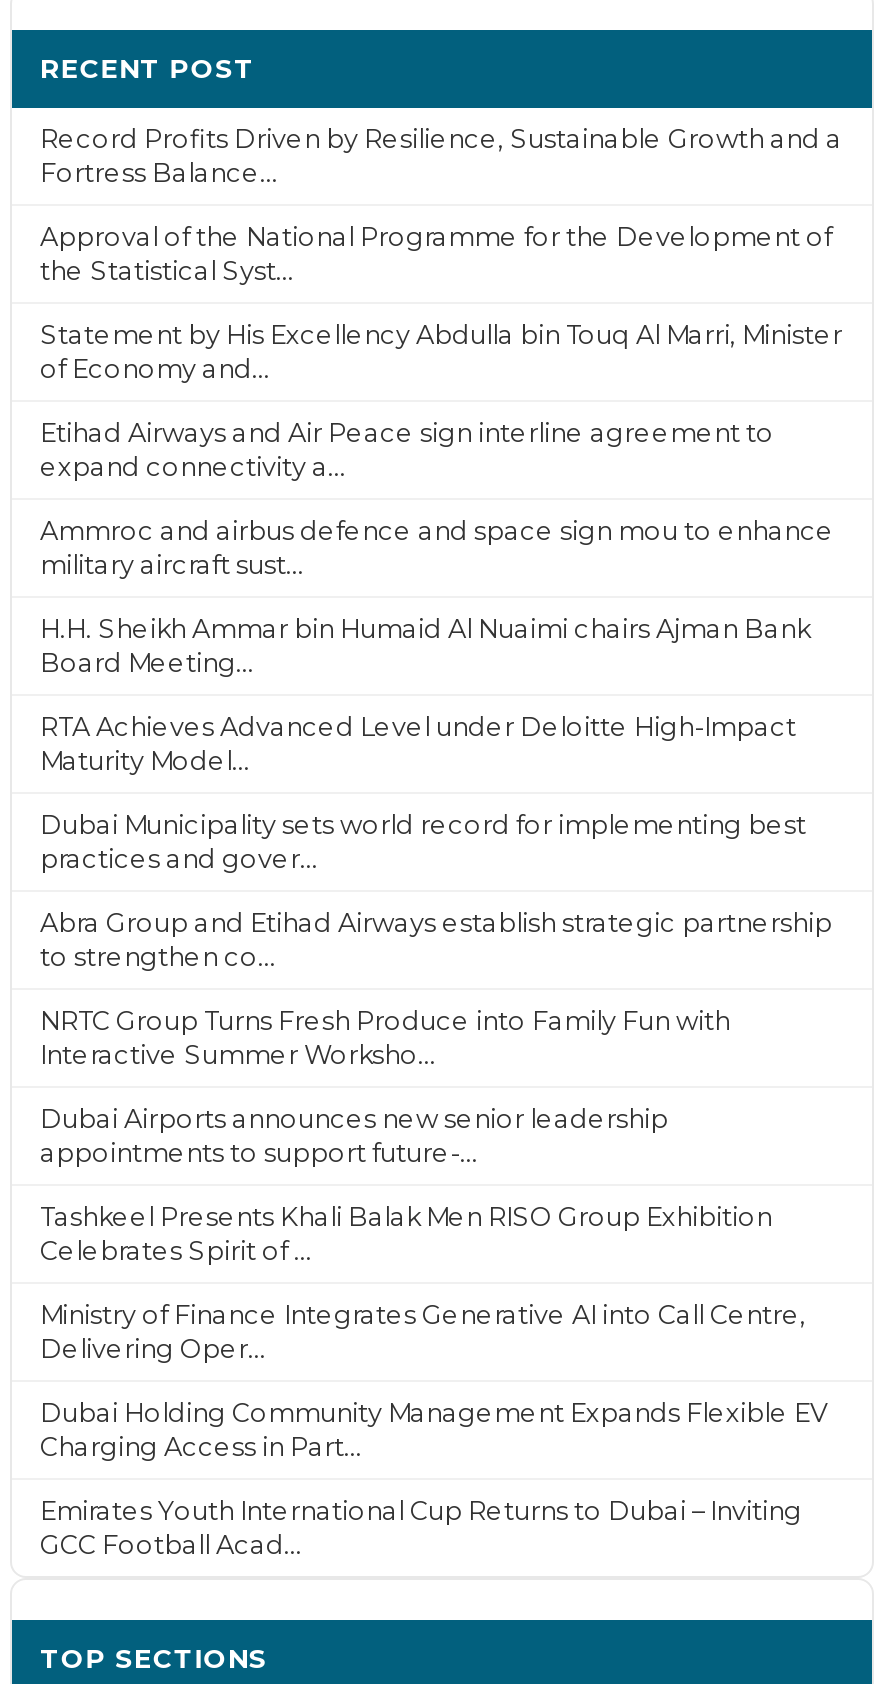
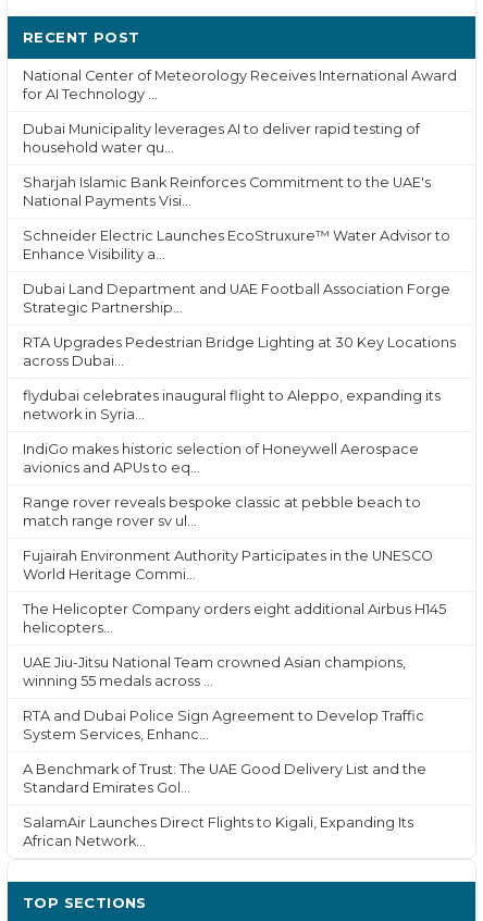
[40,124,842,188] Record Profits Driven by Resilience, Sustainable Growth and a | Fortress Balance... -> [23,67,457,102] National Center of Meteorology Receives International Award | for AI Technology ...
[40,222,832,286] Approval of the National Programme for the Development of | the Statistical Syst... -> [23,121,420,156] Dubai Municipality leverages AI to deliver rapid testing of | household water qu...
[40,320,842,384] Statement by His Excellency Abdulla bin Touq Al Marri, Minister | of Economy and... -> [23,174,431,209] Sharjah Islamic Bank Reinforces Commitment to the UAE's | National Payments Visi...
[40,418,774,482] Etihad Airways and Air Peace sign interline agreement to | expand connectivity a... -> [23,227,450,262] Schneider Electric Launches EcoStruxure™ Water Advisor to | Enhance Visibility a...
[40,516,834,580] Ammroc and airbus defence and space sign mou to enhance | military aircraft sust... -> [23,281,450,316] Dubai Land Department and UAE Football Association Forge | Strategic Partnership...
[40,614,810,678] H.H. Sheikh Ammar bin Humaid Al Nuaimi chairs Ajman Bank | Board Meeting... -> [23,334,456,369] RTA Upgrades Pedestrian Bridge Lighting at 30 Key Locations | across Dubai...
[40,712,796,776] RTA Achieves Advanced Level under Deloitte High-Impact | Maturity Model... -> [23,387,441,422] flydubai celebrates inaugural flight to Aleppo, expanding its | network in Syria...
[40,810,806,874] Dubai Municipality sets world record for implementing best | practices and gover... -> [23,441,419,476] IndiGo makes historic selection of Honeywell Aerospace | avionics and APUs to eq...
[40,908,832,972] Abra Group and Etihad Airways establish strategic partnership | to strengthen co... -> [23,494,421,529] Range rover reveals bespoke classic at pebble beach to | match range rover sv ul...
[40,1006,730,1070] NRTC Group Turns Fresh Produce into Family Fun with | Interactive Summer Worksho... -> [23,547,433,582] Fujairah Environment Authority Participates in the UNESCO | World Heritage Commi...
[40,1104,668,1168] Dubai Airports announces new senior leadership | appointments to support future-... -> [23,601,446,636] The Helicopter Company orders eight additional Airbus H145 | helicopters...
[40,1202,772,1266] Tashkeel Presents Khali Balak Men RISO Group Exhibition | Celebrates Spirit of ... -> [23,654,406,689] UAE Jiu-Jitsu National Team crowned Asian champions, | winning 55 medals across ...
[40,1300,806,1364] Ministry of Finance Integrates Generative AI into Call Centre, | Delivering Oper... -> [23,708,424,742] RTA and Dubai Police Sign Agreement to Develop Traffic | System Services, Enhanc...
[40,1398,828,1462] Dubai Holding Community Management Expands Flexible EV | Charging Access in Part... -> [23,761,426,796] A Benchmark of Trust: The UAE Good Delivery List and the | Standard Emirates Gol...
[40,1496,802,1560] Emirates Youth International Cup Returns to Dubai – Inviting | GCC Football Acad... -> [23,814,413,849] SalamAir Launches Direct Flights to Kigali, Expanding Its | African Network...

